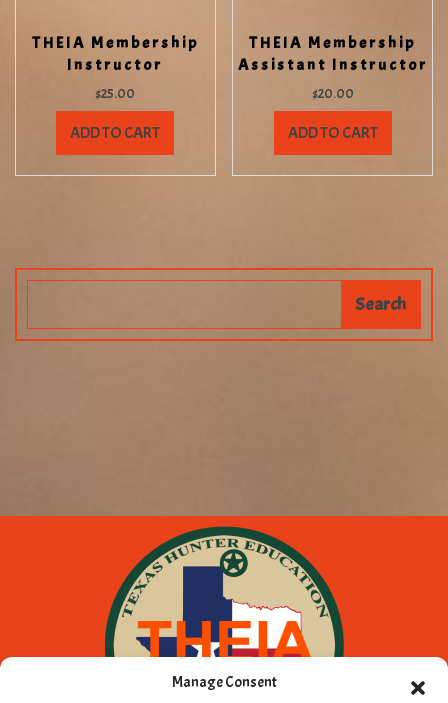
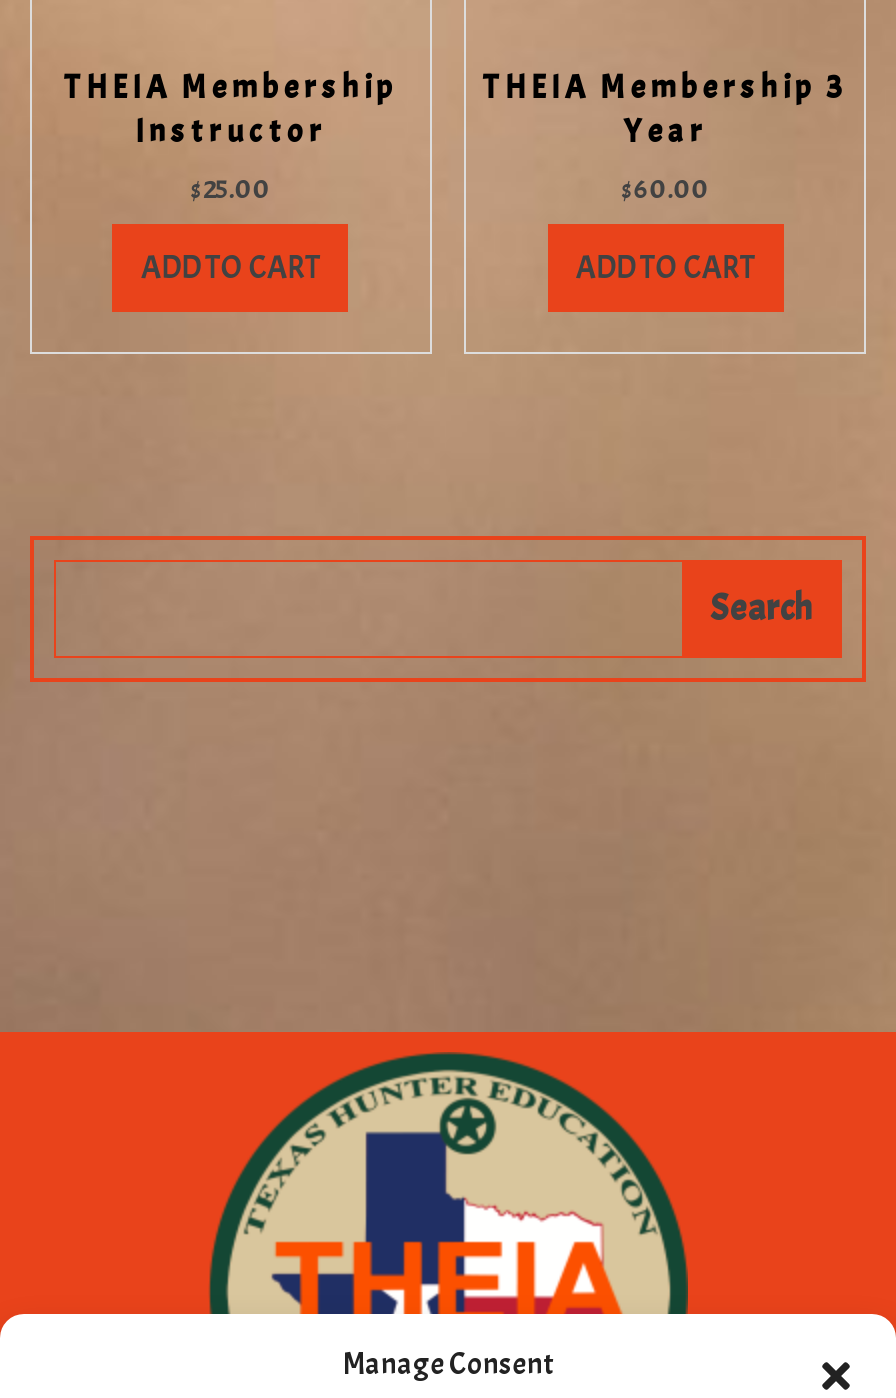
[238,33,428,75] THEIA Membership | Assistant Instructor -> [482,68,848,152] THEIA Membership 3 | Year
[312,85,354,102] $20.00 -> [621,172,709,206] $60.00

